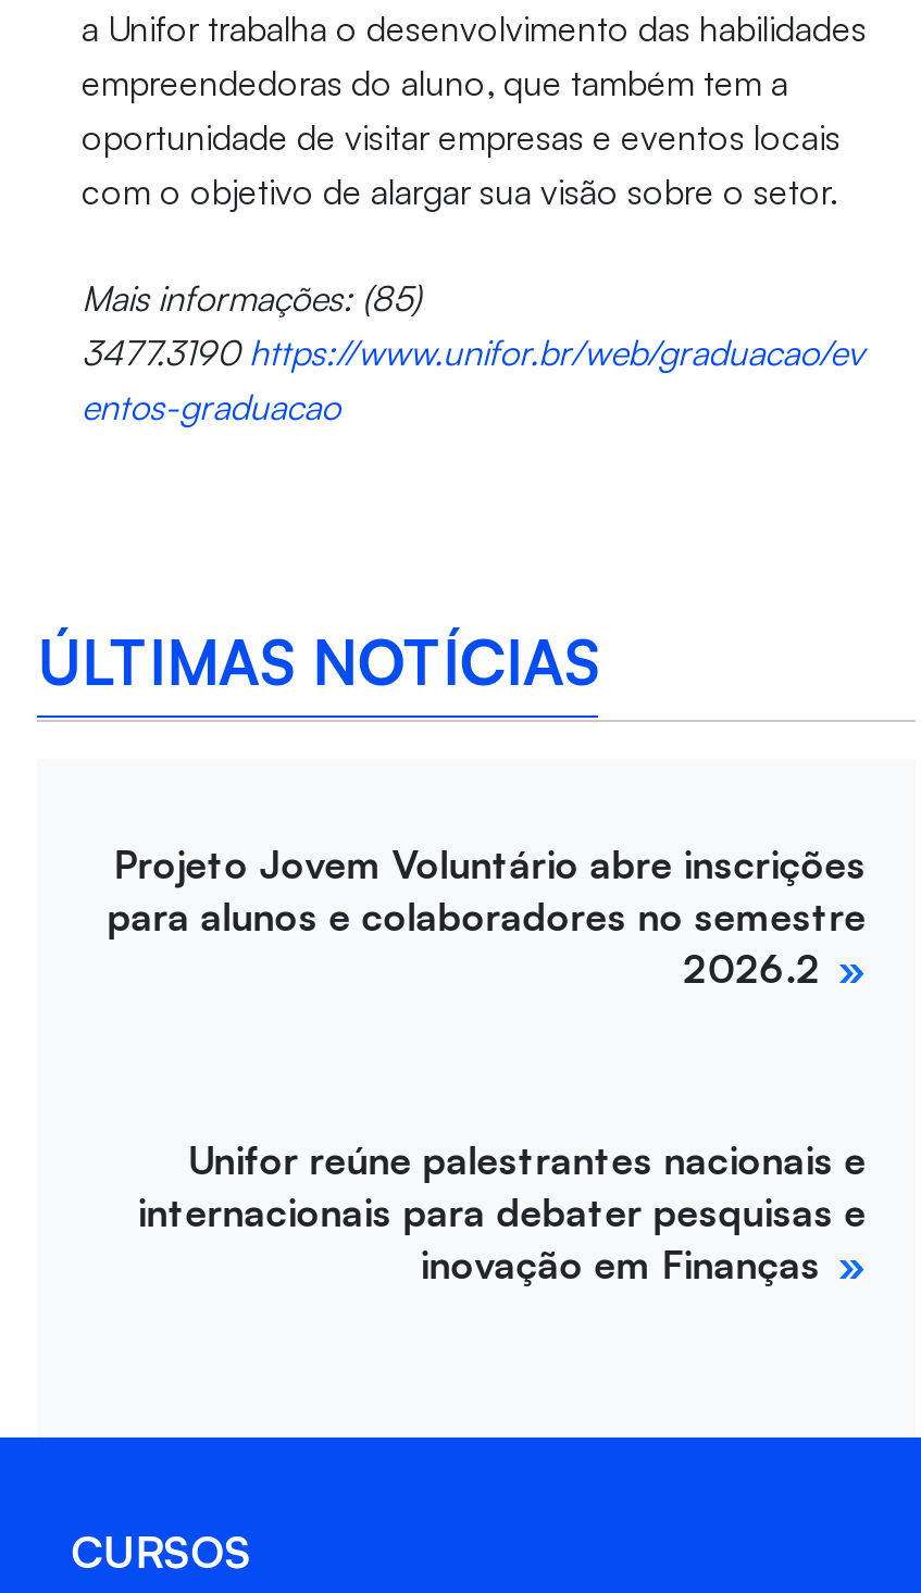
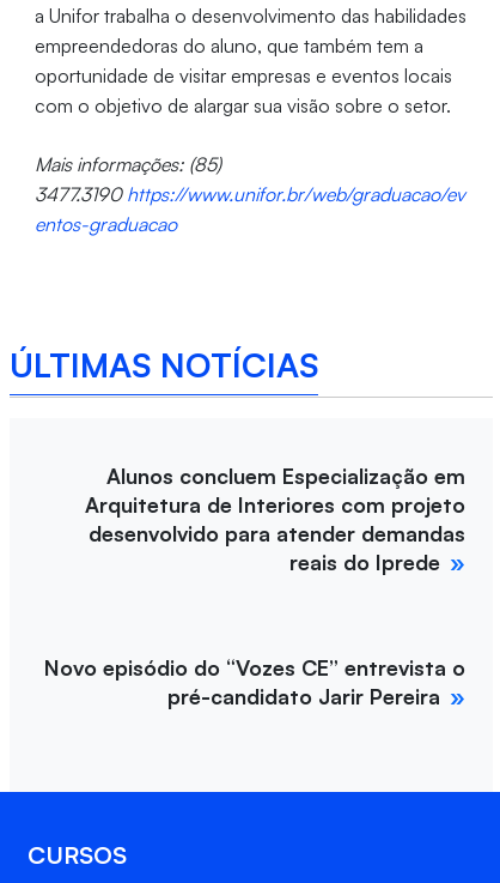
[107,840,866,992] Projeto Jovem Voluntário abre inscrições | para alunos e colaboradores no semestre | 2026.2 -> [85,463,466,575] Alunos concluem Especialização em | Arquitetura de Interiores com projeto | desenvolvido para atender demandas | reais do Iprede
[137,1135,866,1288] Unifor reúne palestrantes nacionais e | internacionais para debater pesquisas e | inovação em Finanças -> [44,654,466,709] Novo episódio do “Vozes CE” entrevista o | pré-candidato Jarir Pereira

